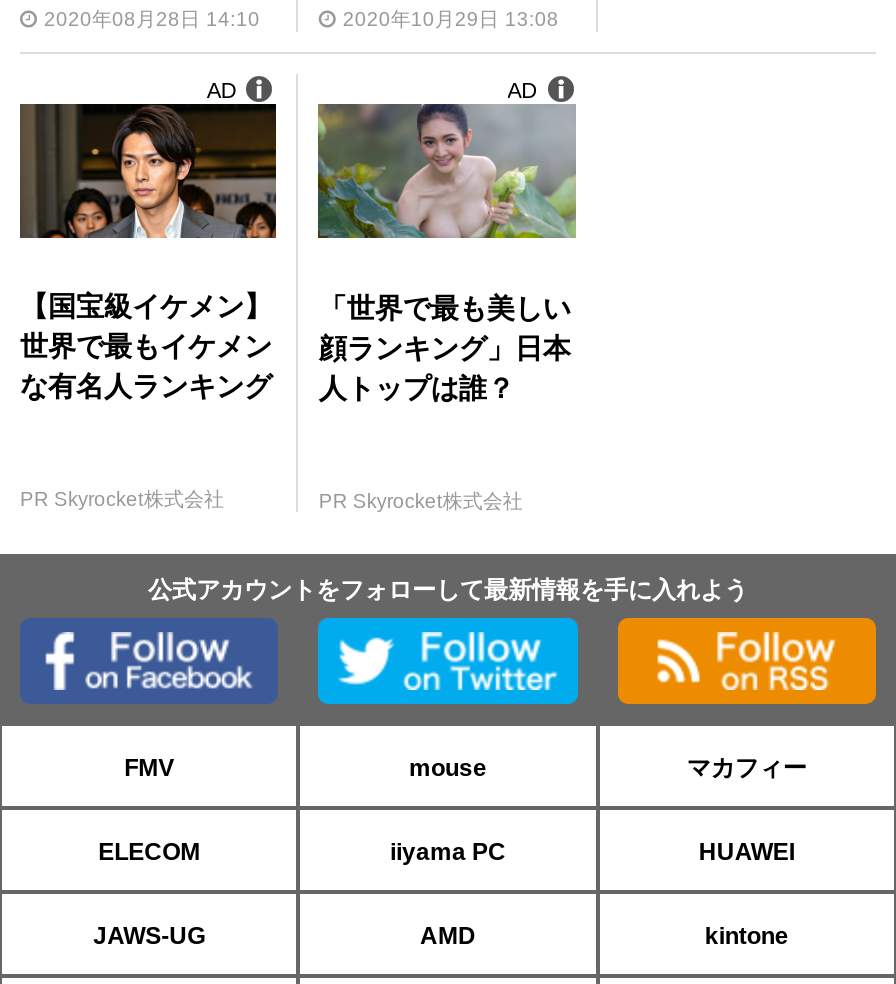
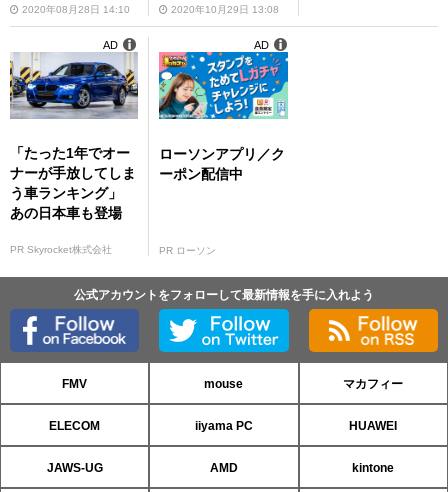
[18,102,278,402] [image] | 【国宝級イケメン】 | 世界で最もイケメン | な有名人ランキング -> [9,51,138,221] [image] | 「たった1年でオー | ナーが手放してしま | う車ランキング」 | あの日本車も登場
[316,102,578,404] [image] | 「世界で最も美しい | 顔ランキング」日本 | 人トップは誰？ -> [158,51,289,182] [image] | ローソンアプリ／ク | ーポン配信中
[319,490,523,512] PR Skyrocket株式会社 -> [159,245,216,256] PR ローソン

